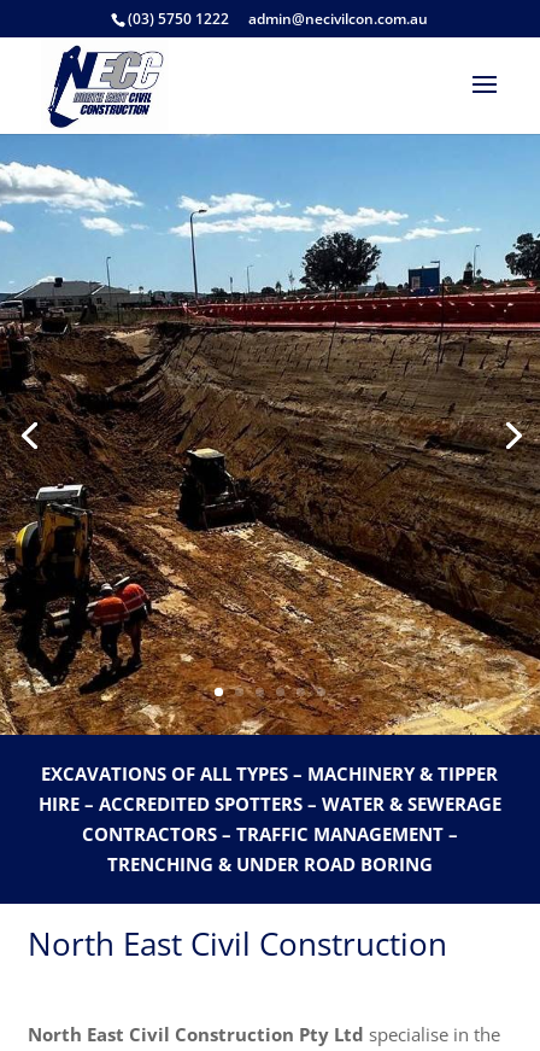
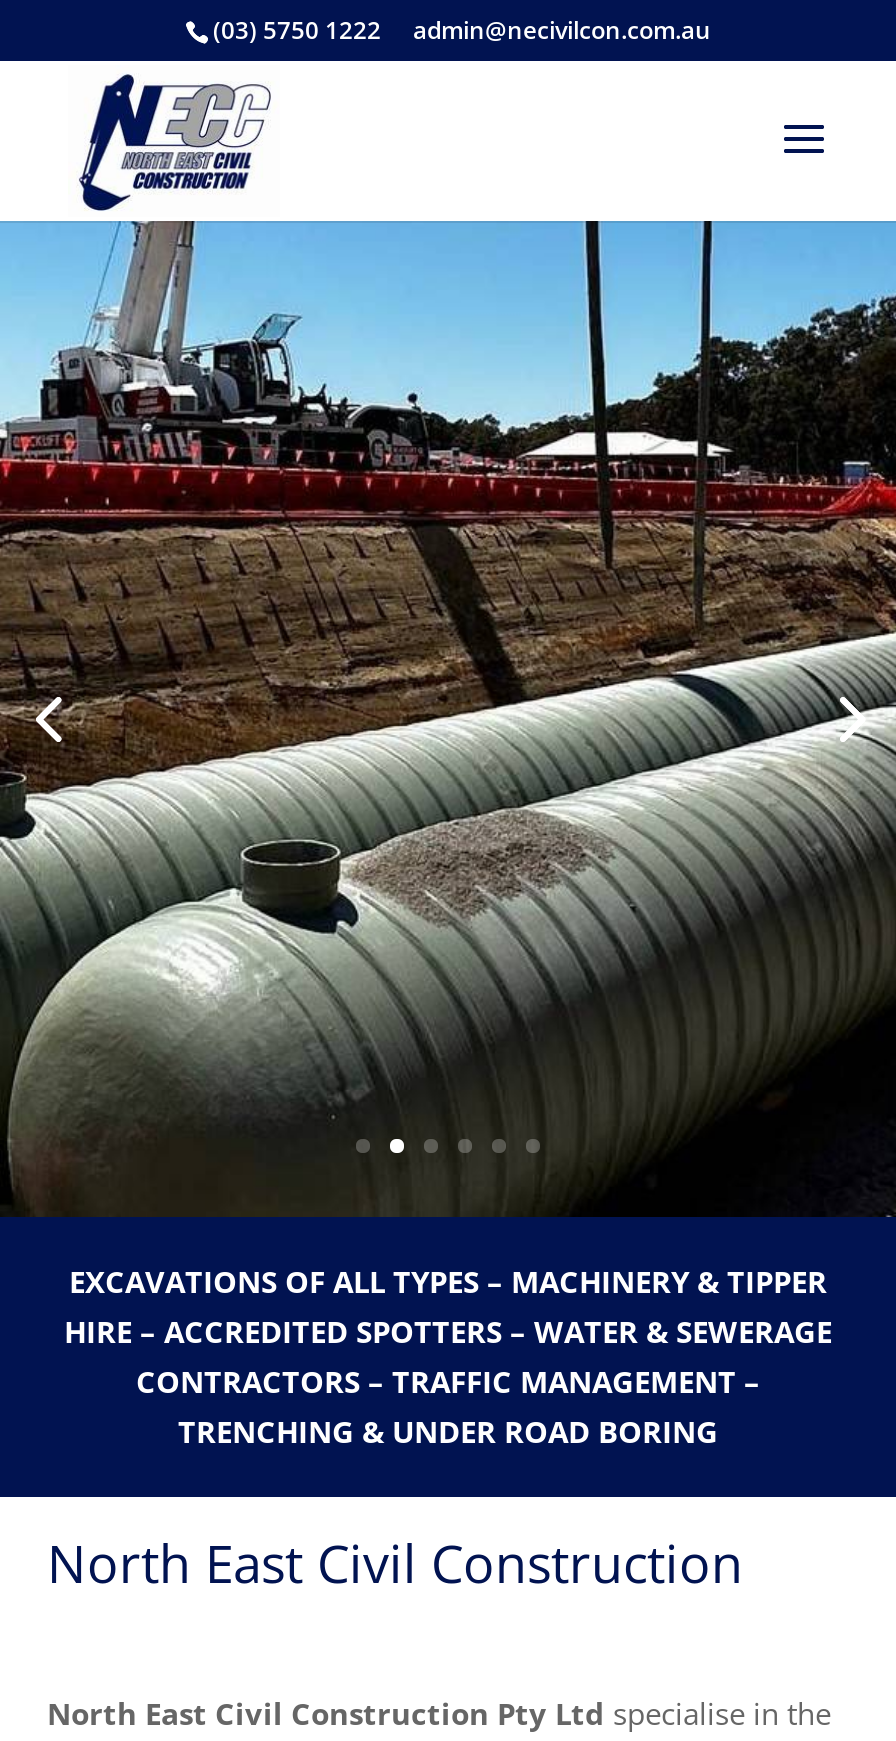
[4,133,536,736] [image] -> [6,219,890,1217] [image]

